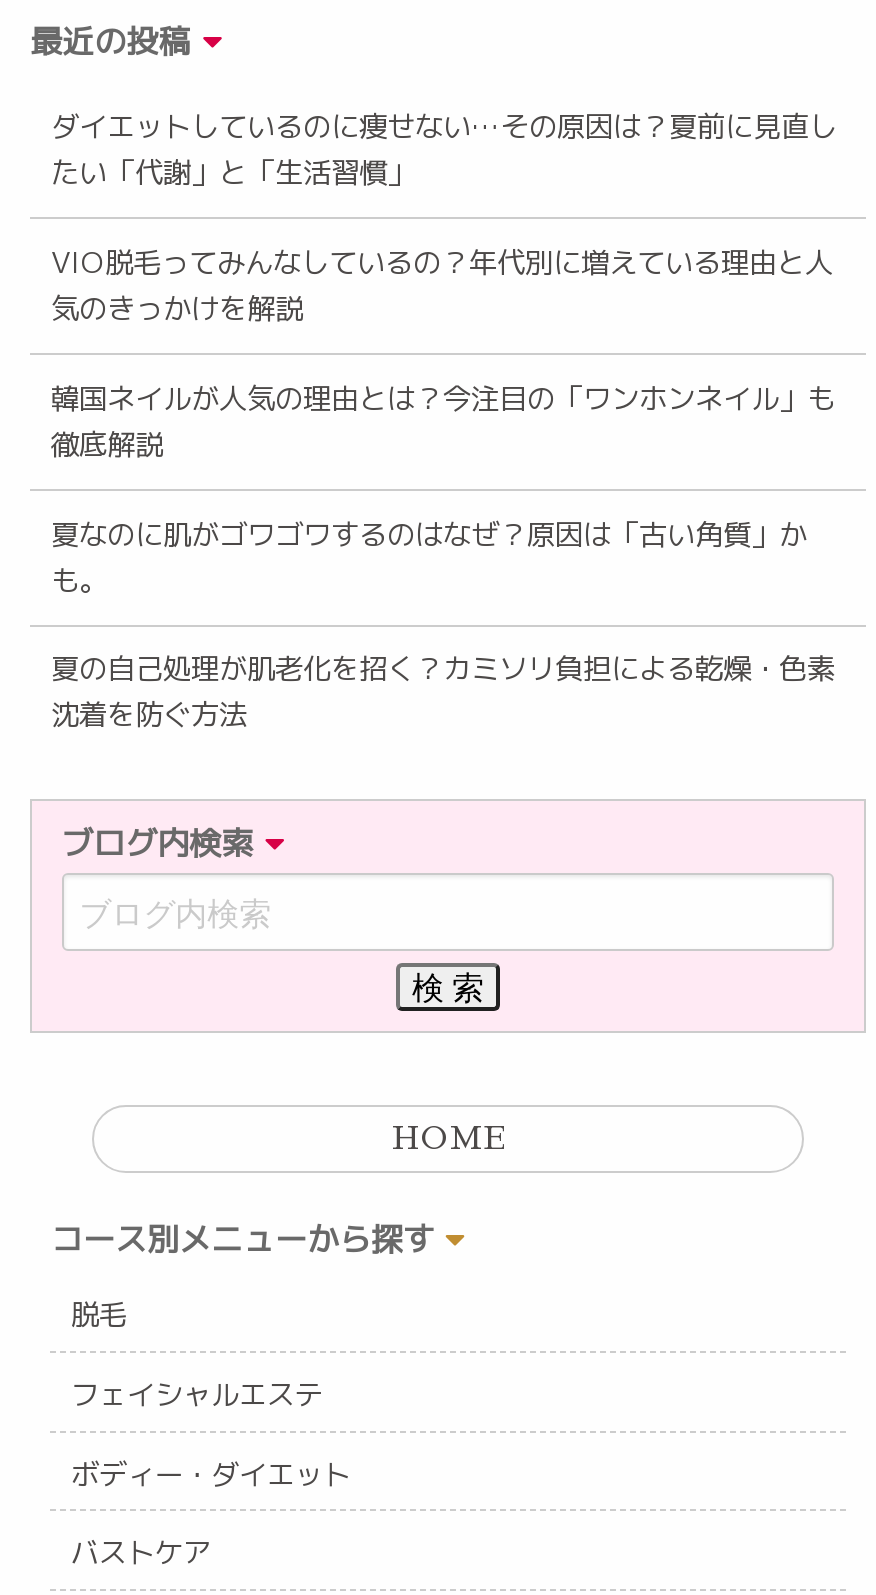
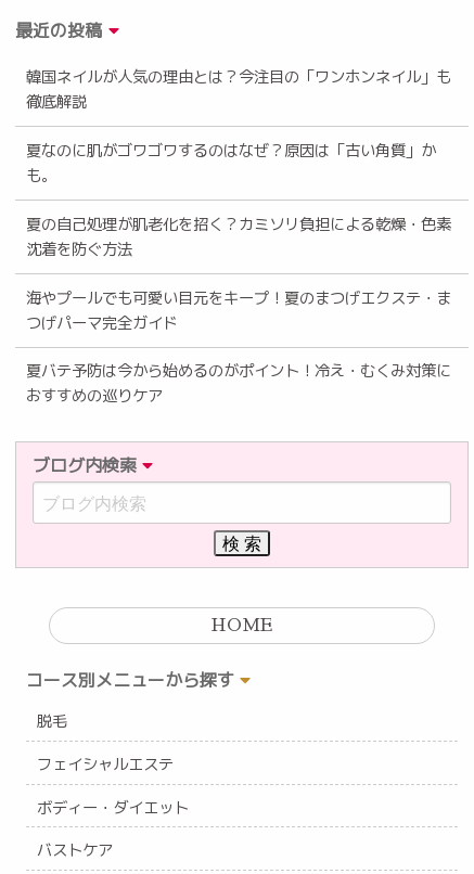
[51,107,837,329] ダイエットしているのに痩せない…その原因は？夏前に見直し | たい「代謝」と「生活習慣」 | VIO脱毛ってみんなしているの？年代別に増えている理由と人 | 気のきっかけを解説 -> none
moved [51,378,835,736] -> [26,66,452,260]: 韓国ネイルが人気の理由とは？今注目の「ワンホンネイル」も | 徹底解説 | 夏なのに肌がゴワゴワするのはなぜ？原因は「古い角質」か | も。 | 夏の自己処理が肌老化を招く？カミソリ負担による乾燥・色素 | 沈着を防ぐ方法
none -> [26,287,452,407] 海やプールでも可愛い目元をキープ！夏のまつげエクステ・ま | つげパーマ完全ガイド | 夏バテ予防は今から始めるのがポイント！冷え・むくみ対策に | おすすめの巡りケア

